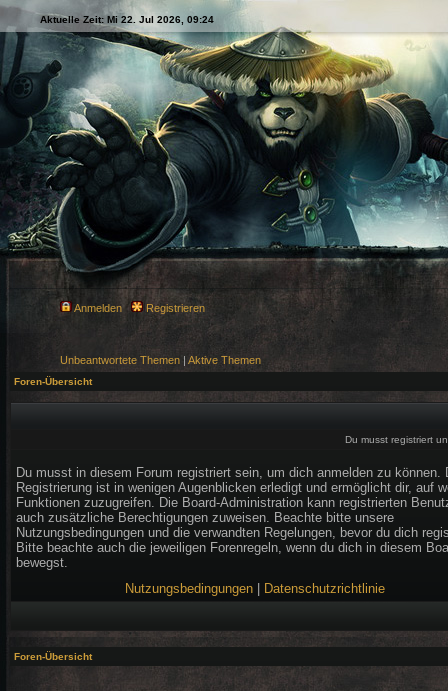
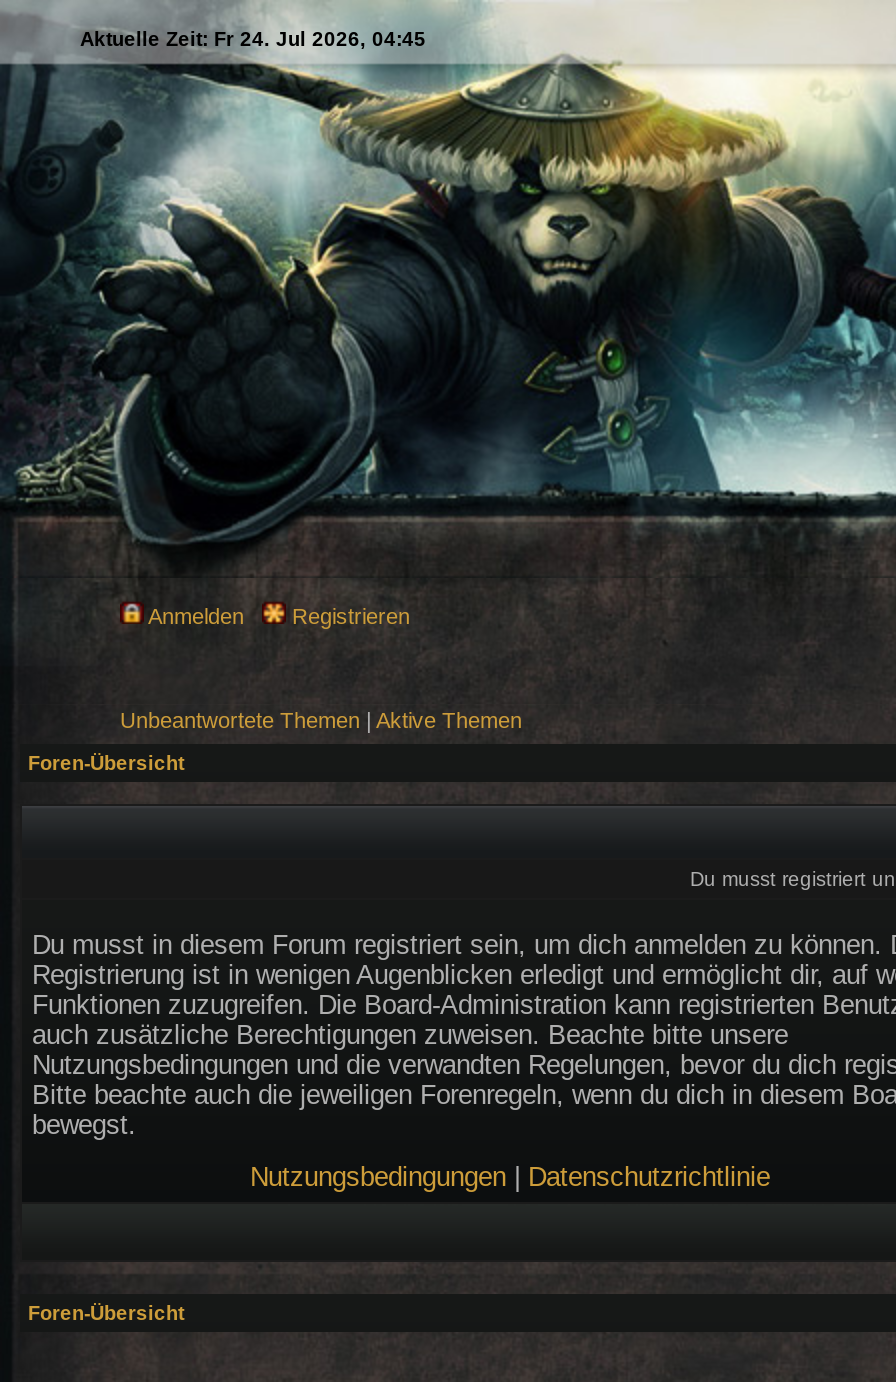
[40,14,214,25] Aktuelle Zeit: Mi 22. Jul 2026, 09:24 -> [80,28,426,50] Aktuelle Zeit: Fr 24. Jul 2026, 04:45

